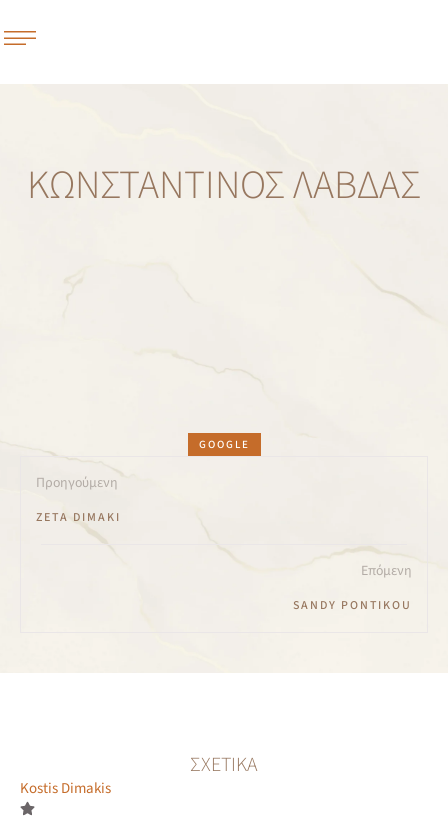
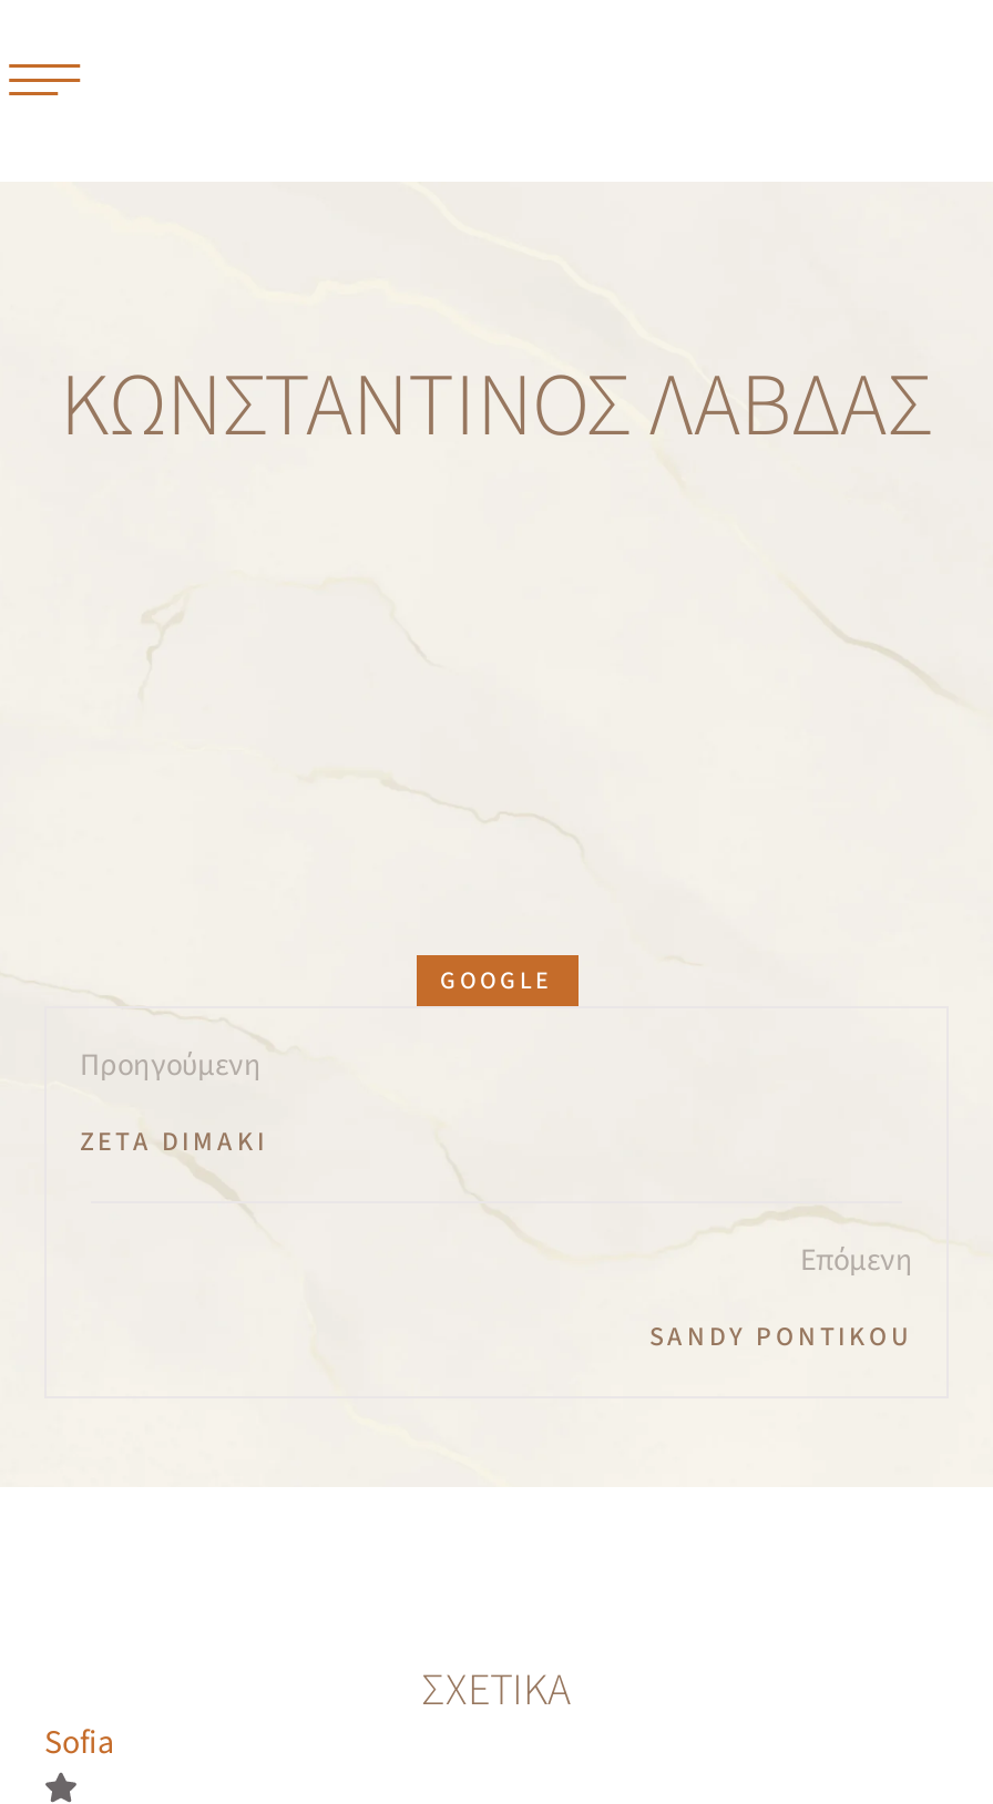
[20,778,111,799] Kostis Dimakis -> [44,1720,115,1766] Sofia

